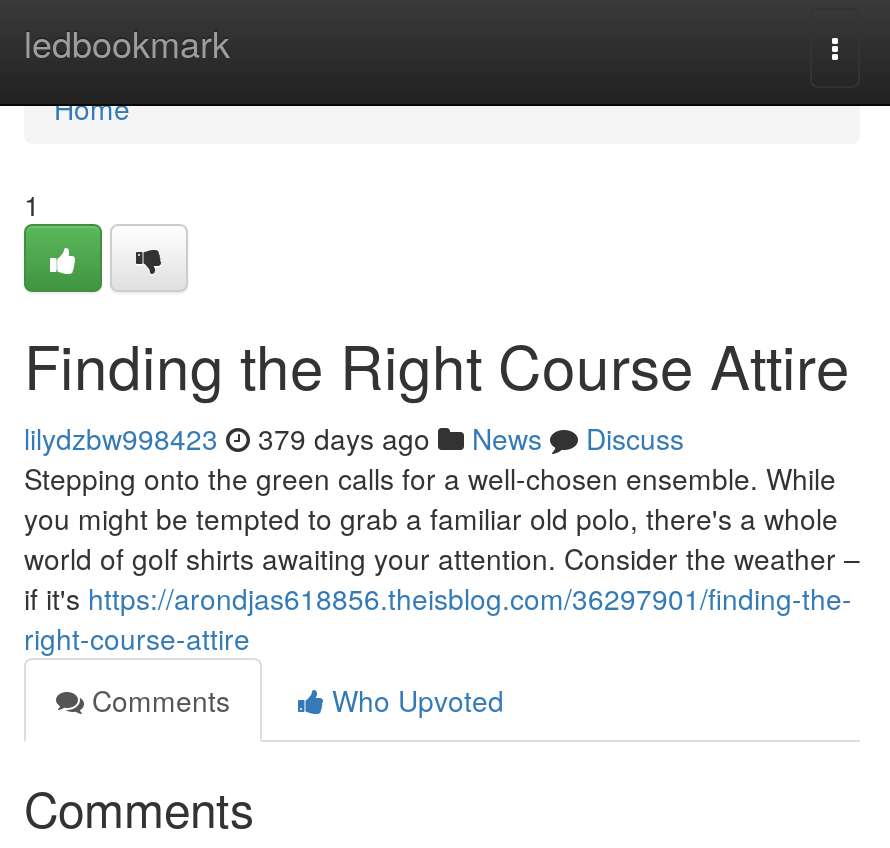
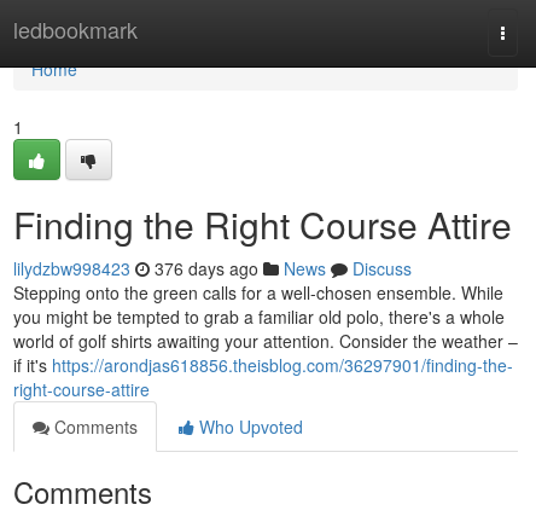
[24,418,684,458] lilydzbw998423 379 days ago News Discuss -> [13,256,412,280] lilydzbw998423 376 days ago News Discuss

